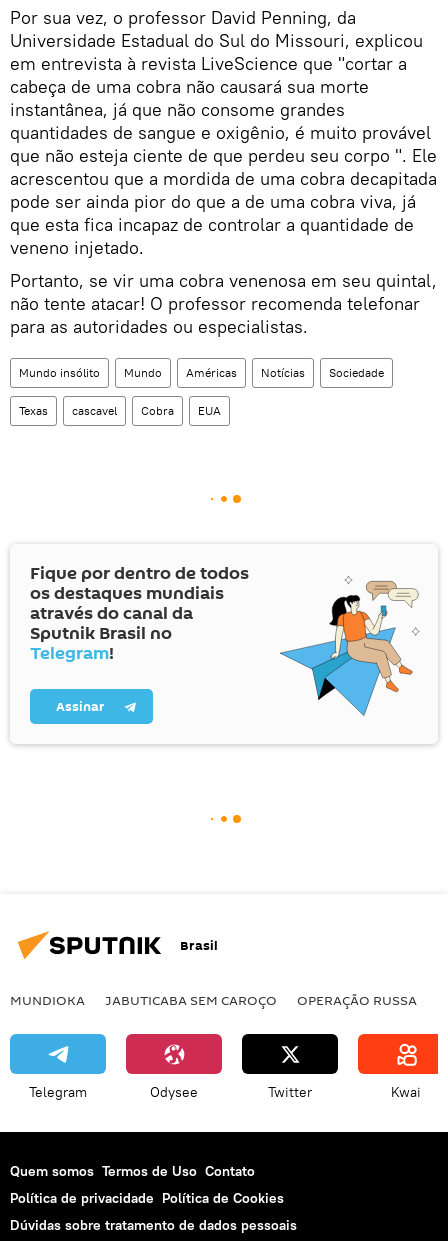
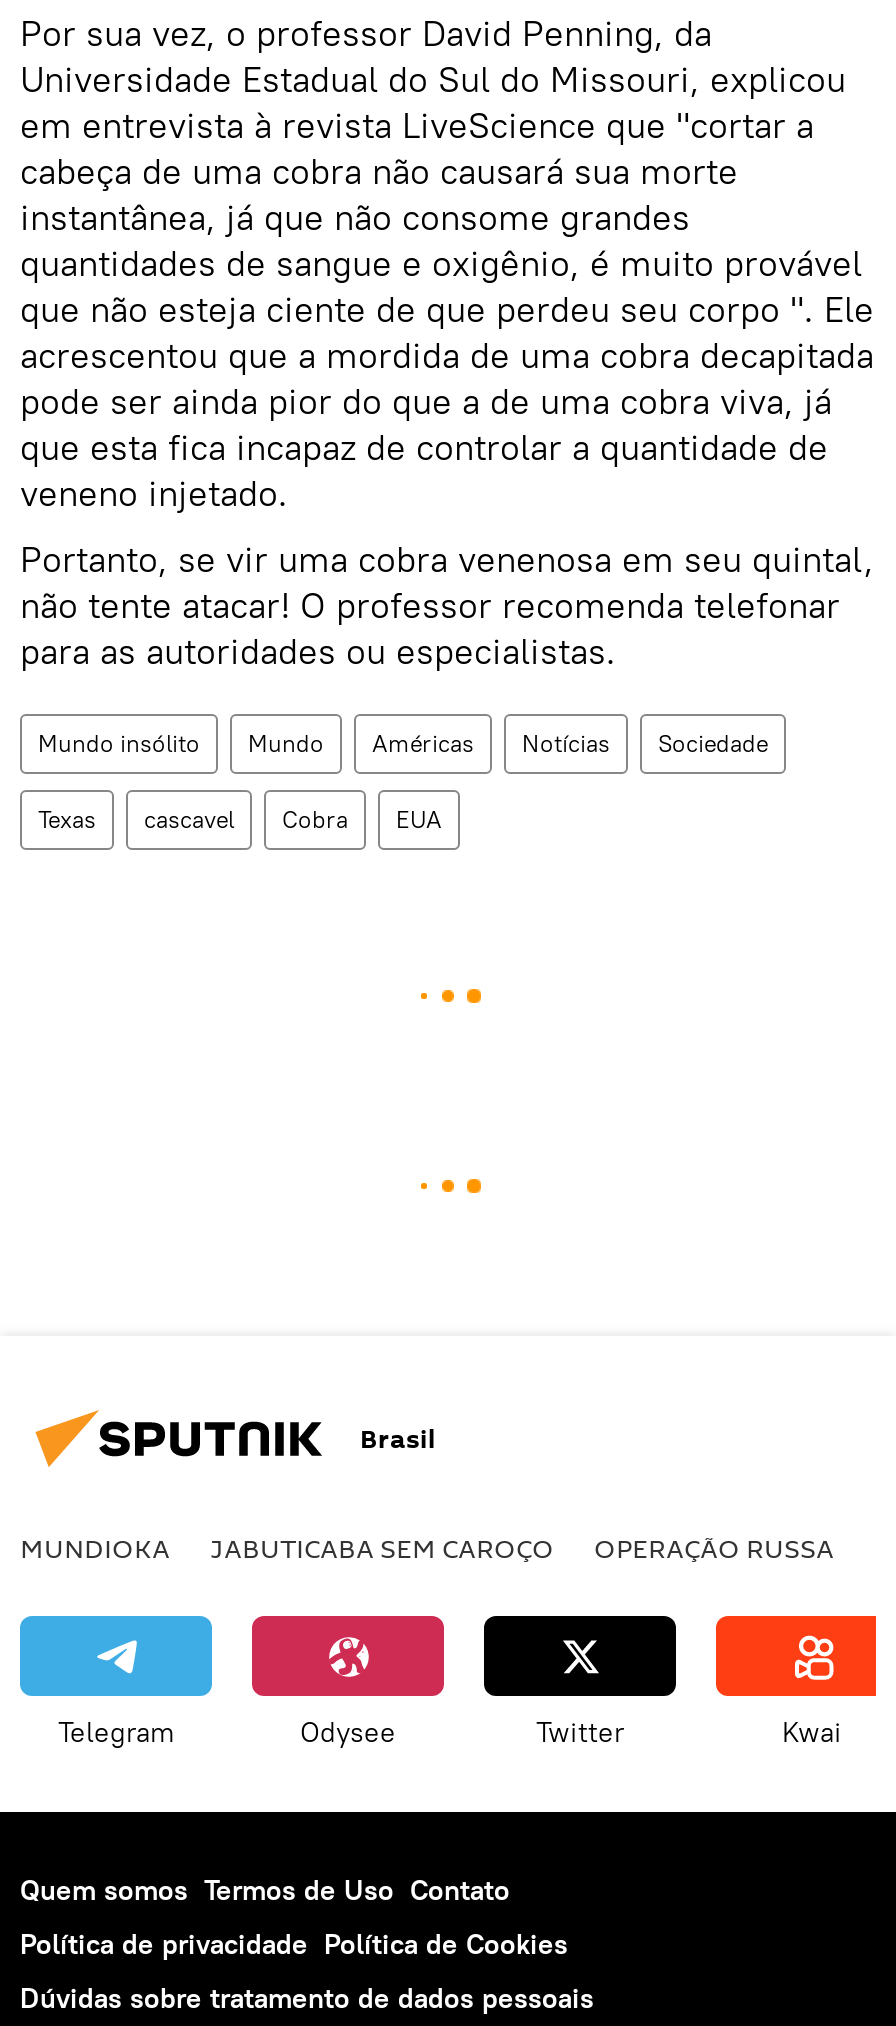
[30,561,420,716] [image] | Fique por dentro de todos | os destaques mundiais | através do canal da | Sputnik Brasil no | Telegram! | Assinar -> none

